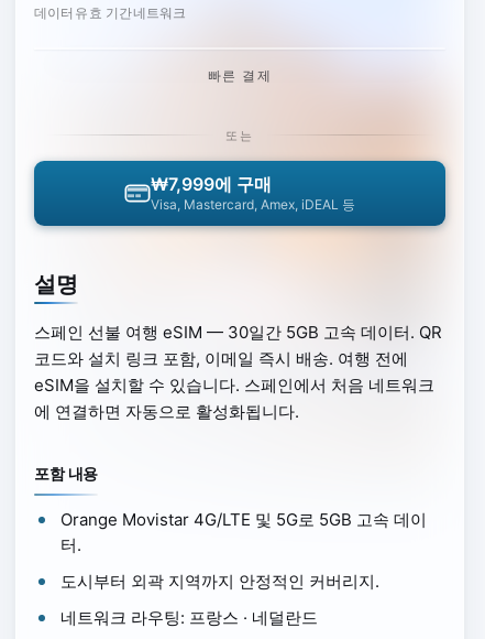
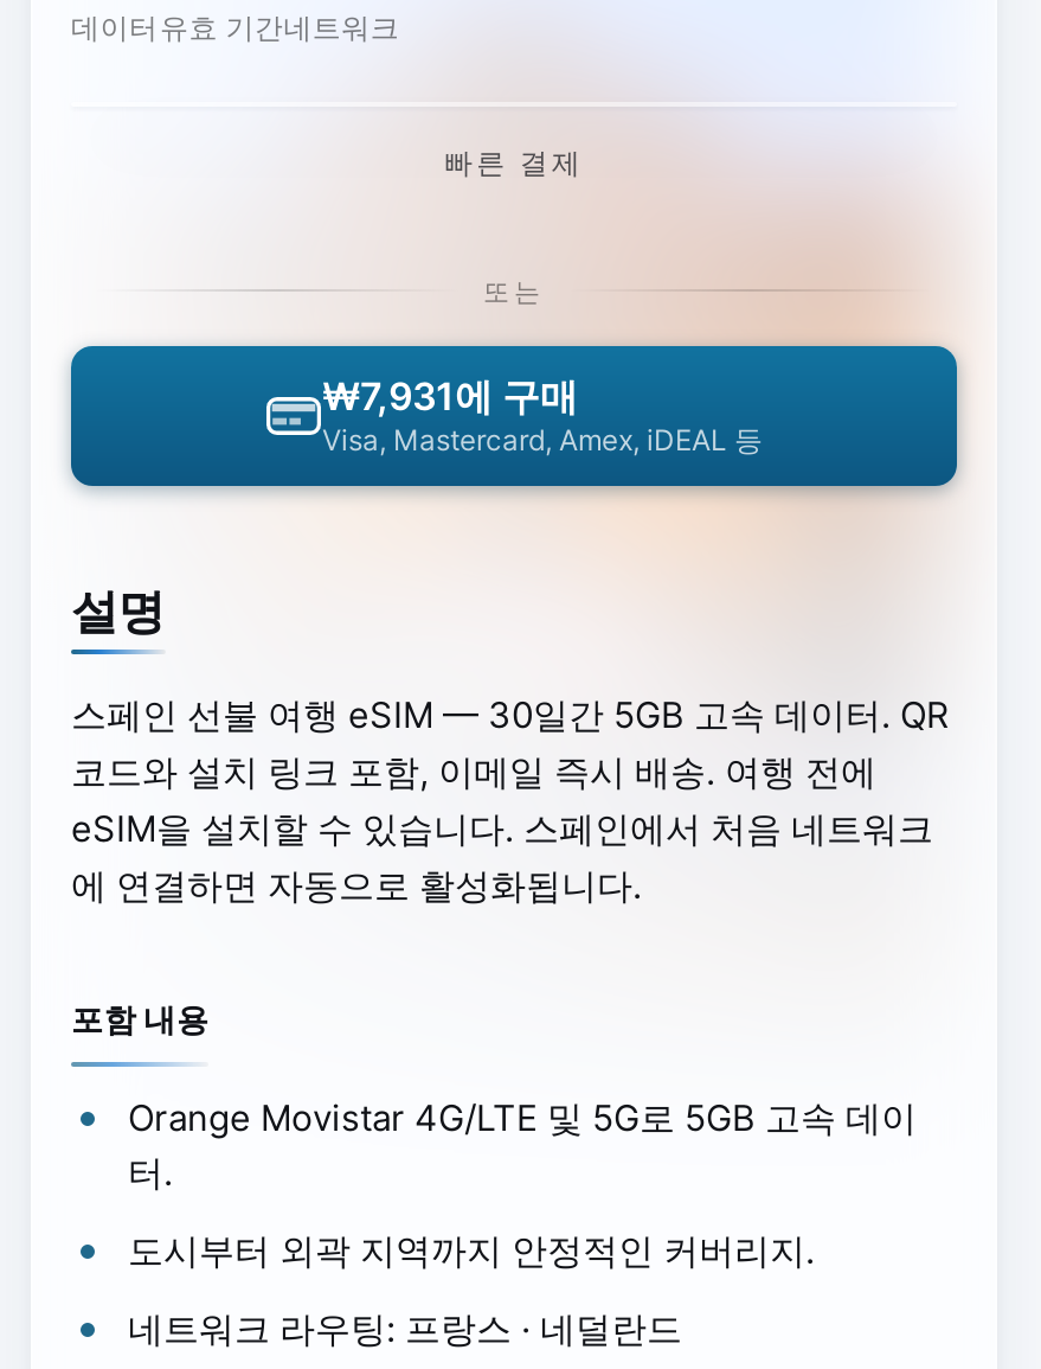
[151,173,272,195] ₩7,999에 구매 -> [322,372,578,419] ₩7,931에 구매

